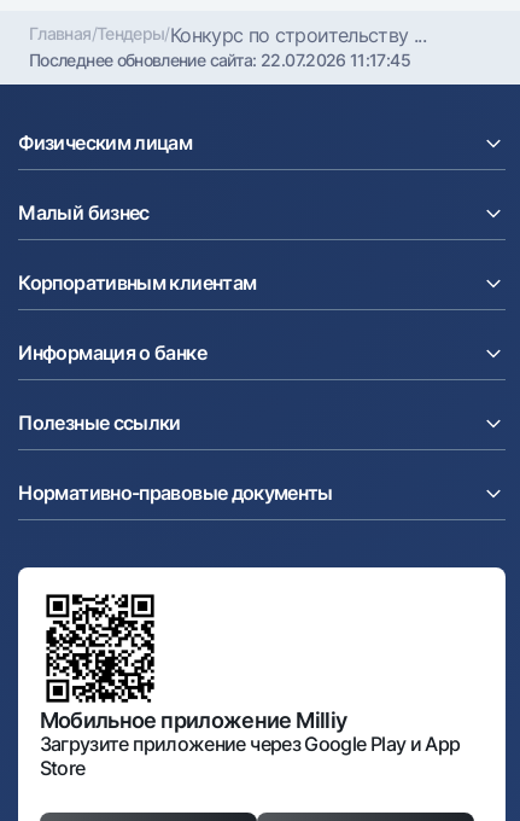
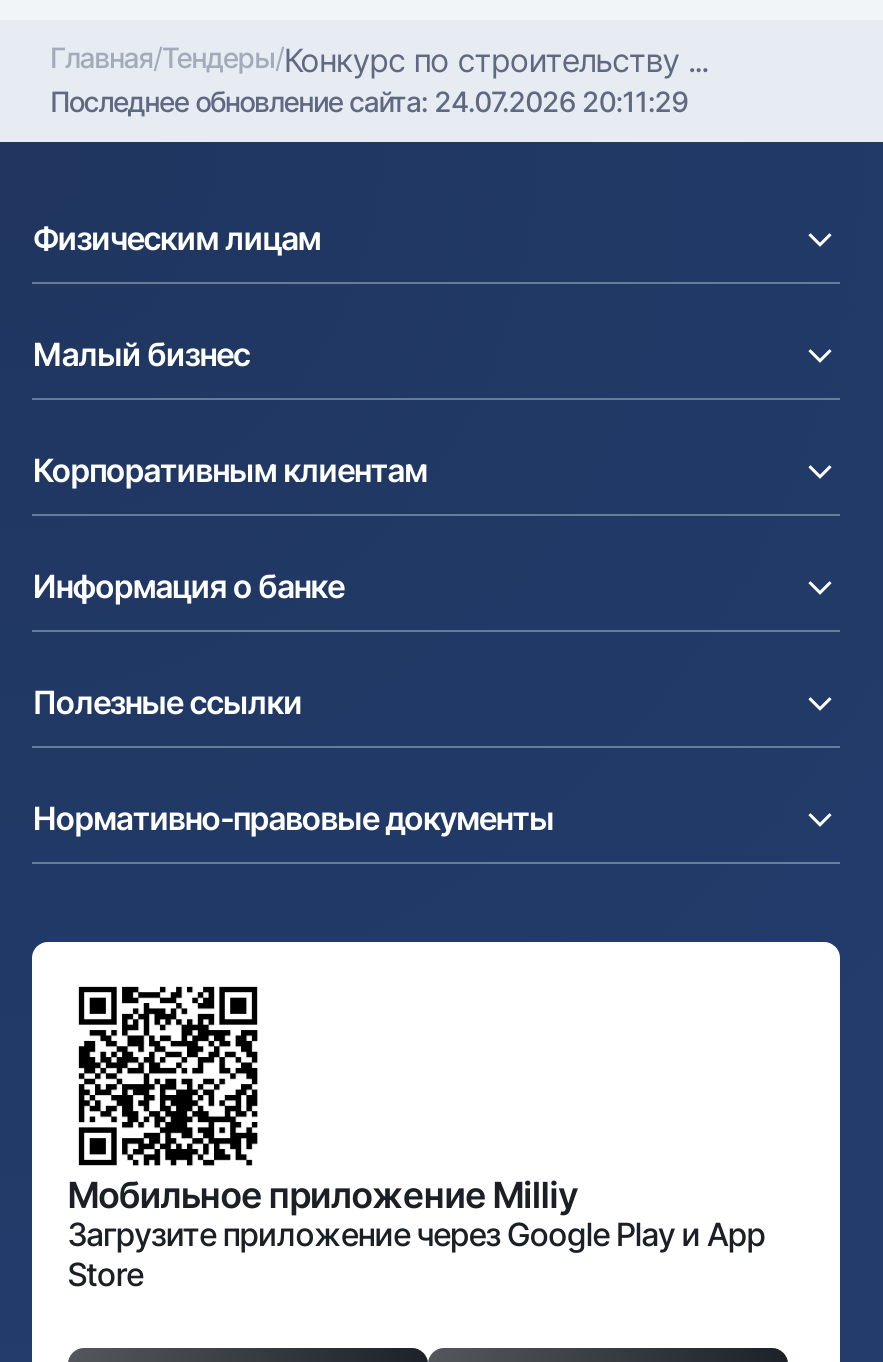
[29,50,410,70] Последнее обновление сайта: 22.07.2026 11:17:45 -> [50,85,688,119] Последнее обновление сайта: 24.07.2026 20:11:29

